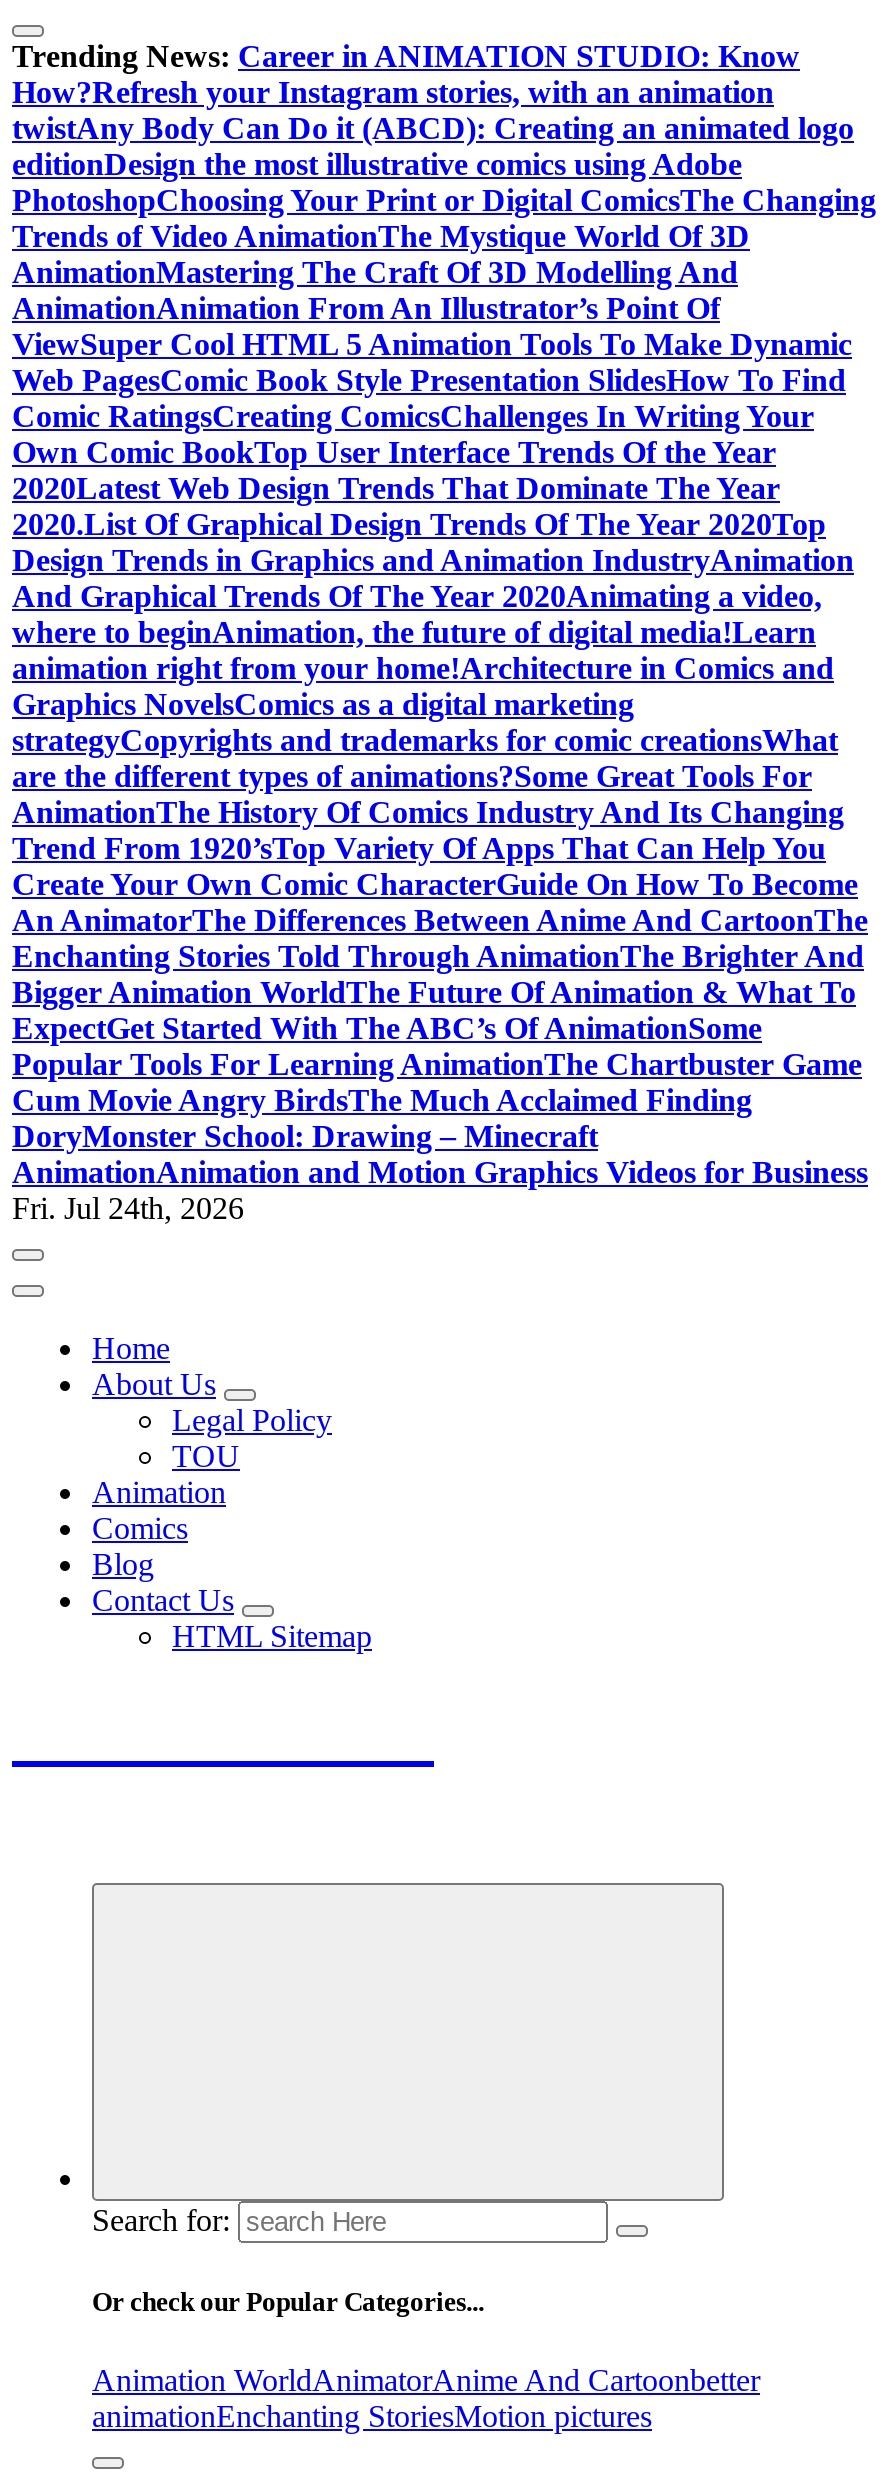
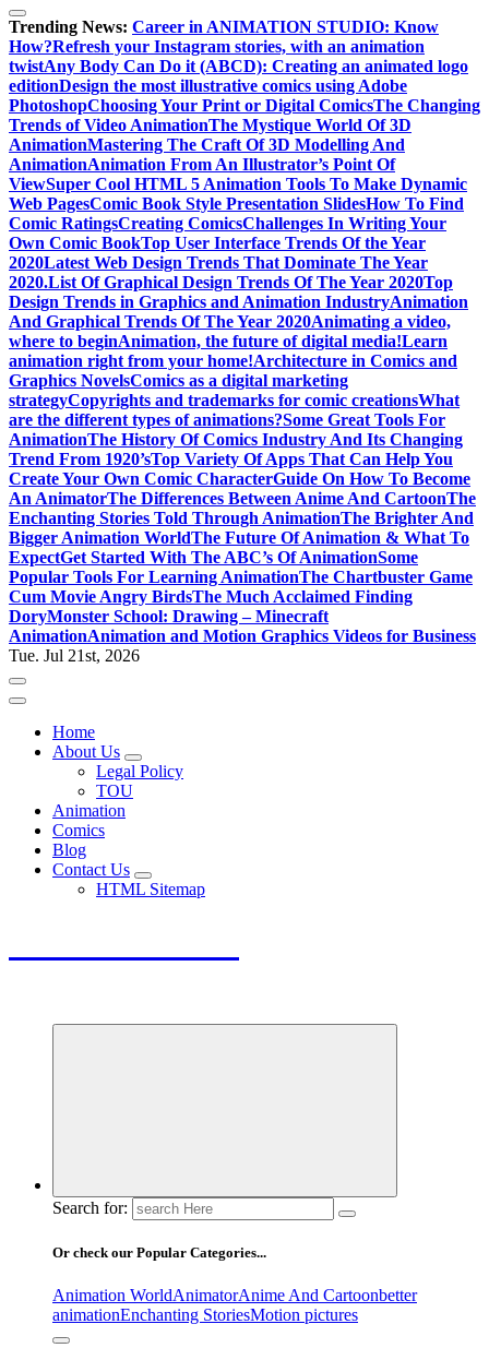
[12,1191,244,1225] Fri. Jul 24th, 2026 -> [9,646,140,665] Tue. Jul 21st, 2026

